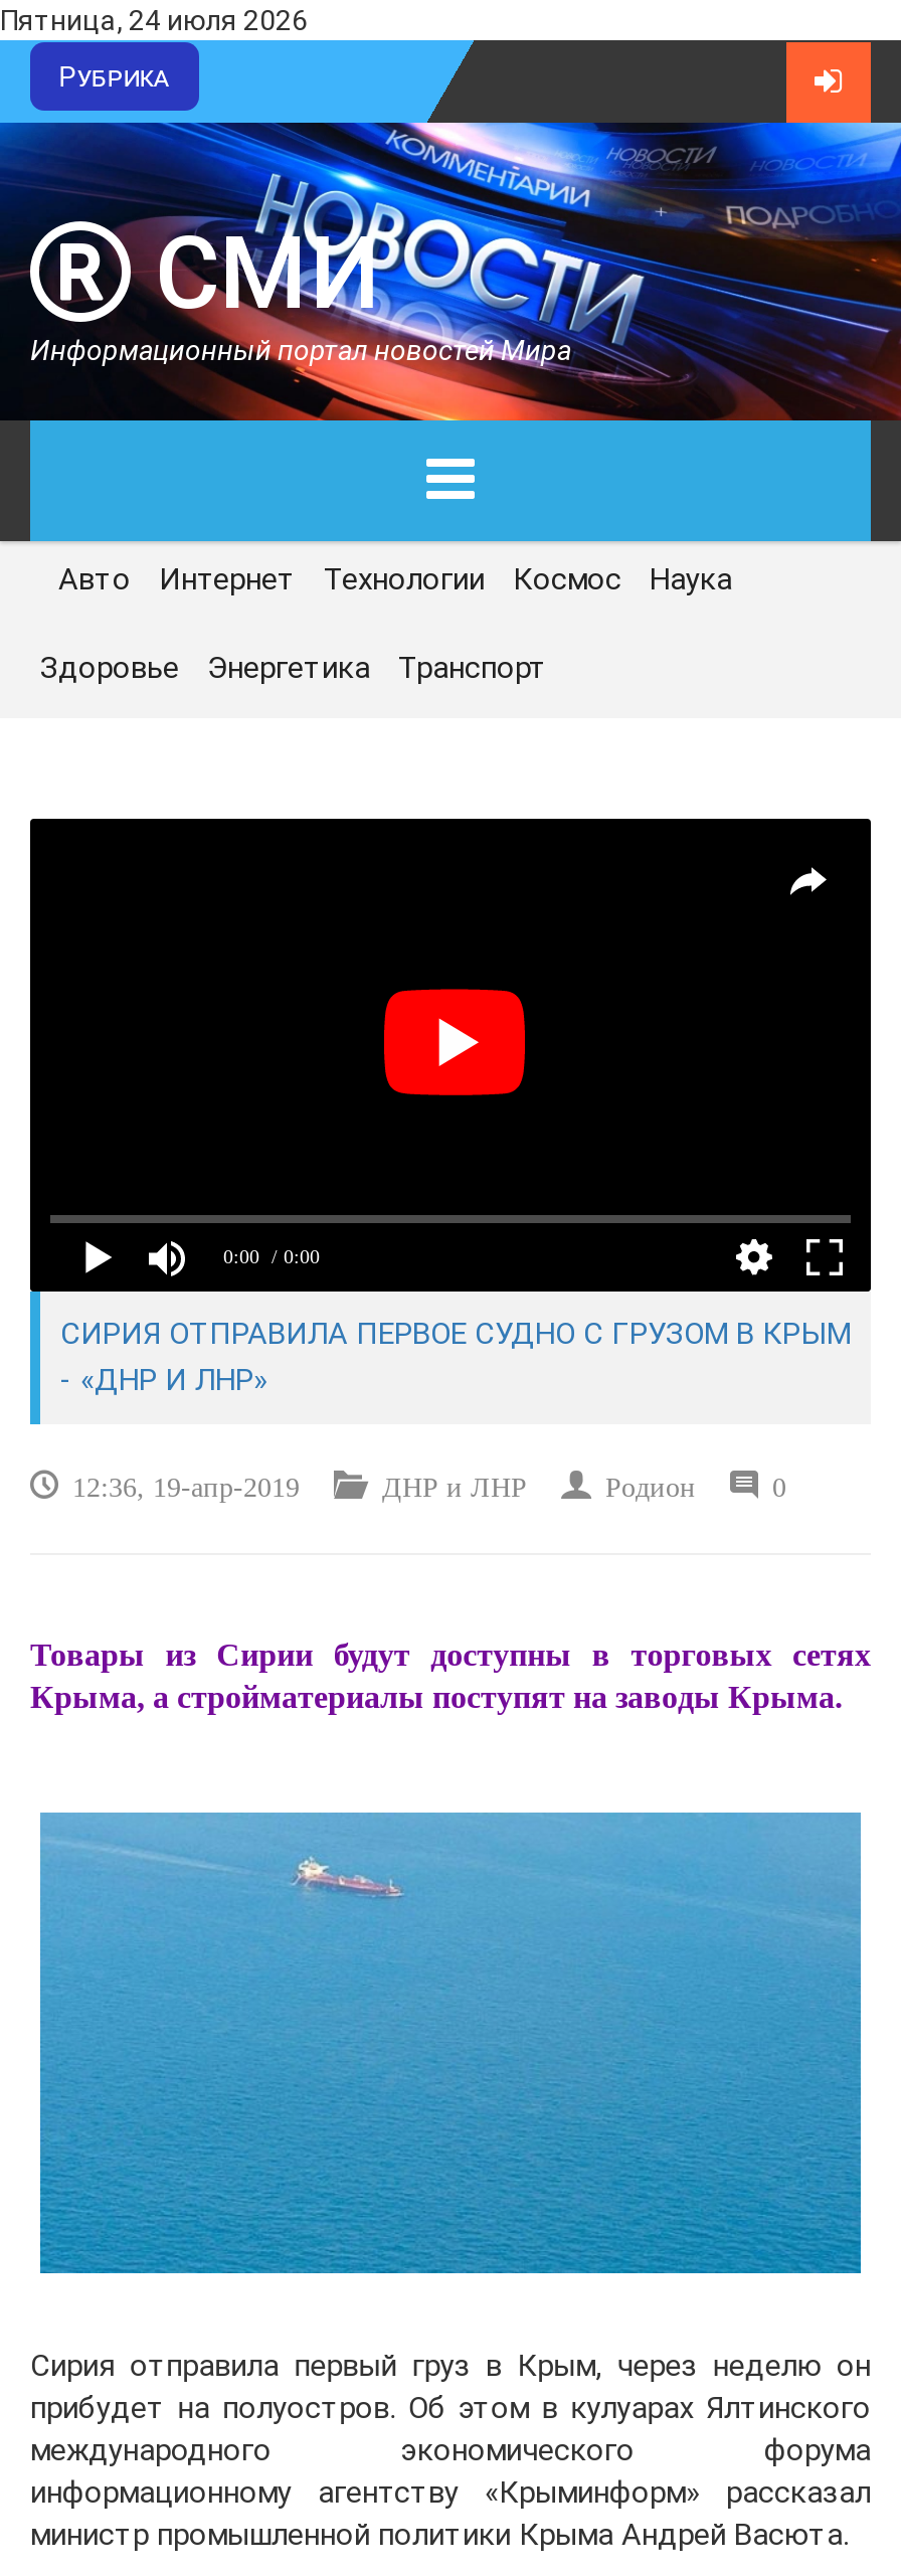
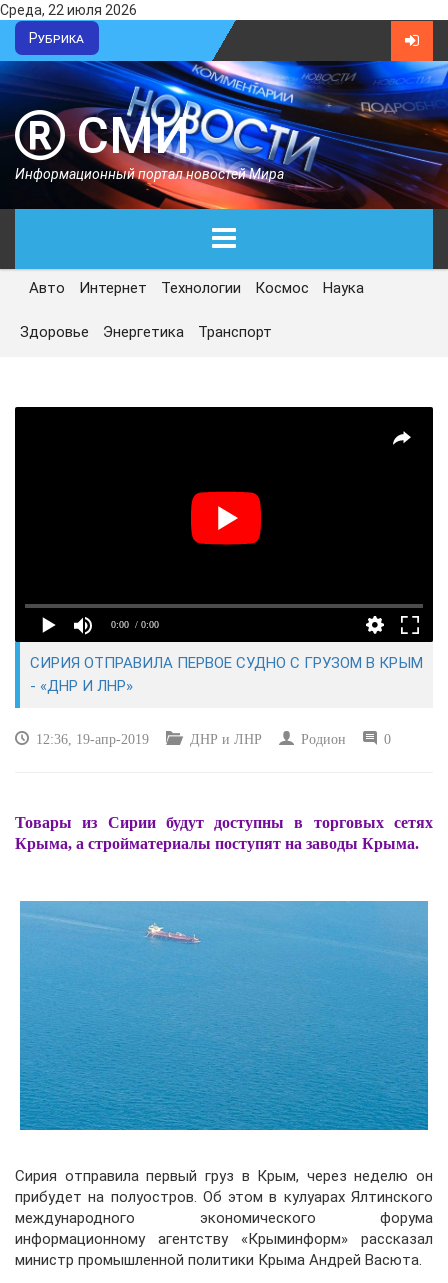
[0,4,308,36] Пятница, 24 июля 2026 -> [0,2,137,18] Среда, 22 июля 2026

